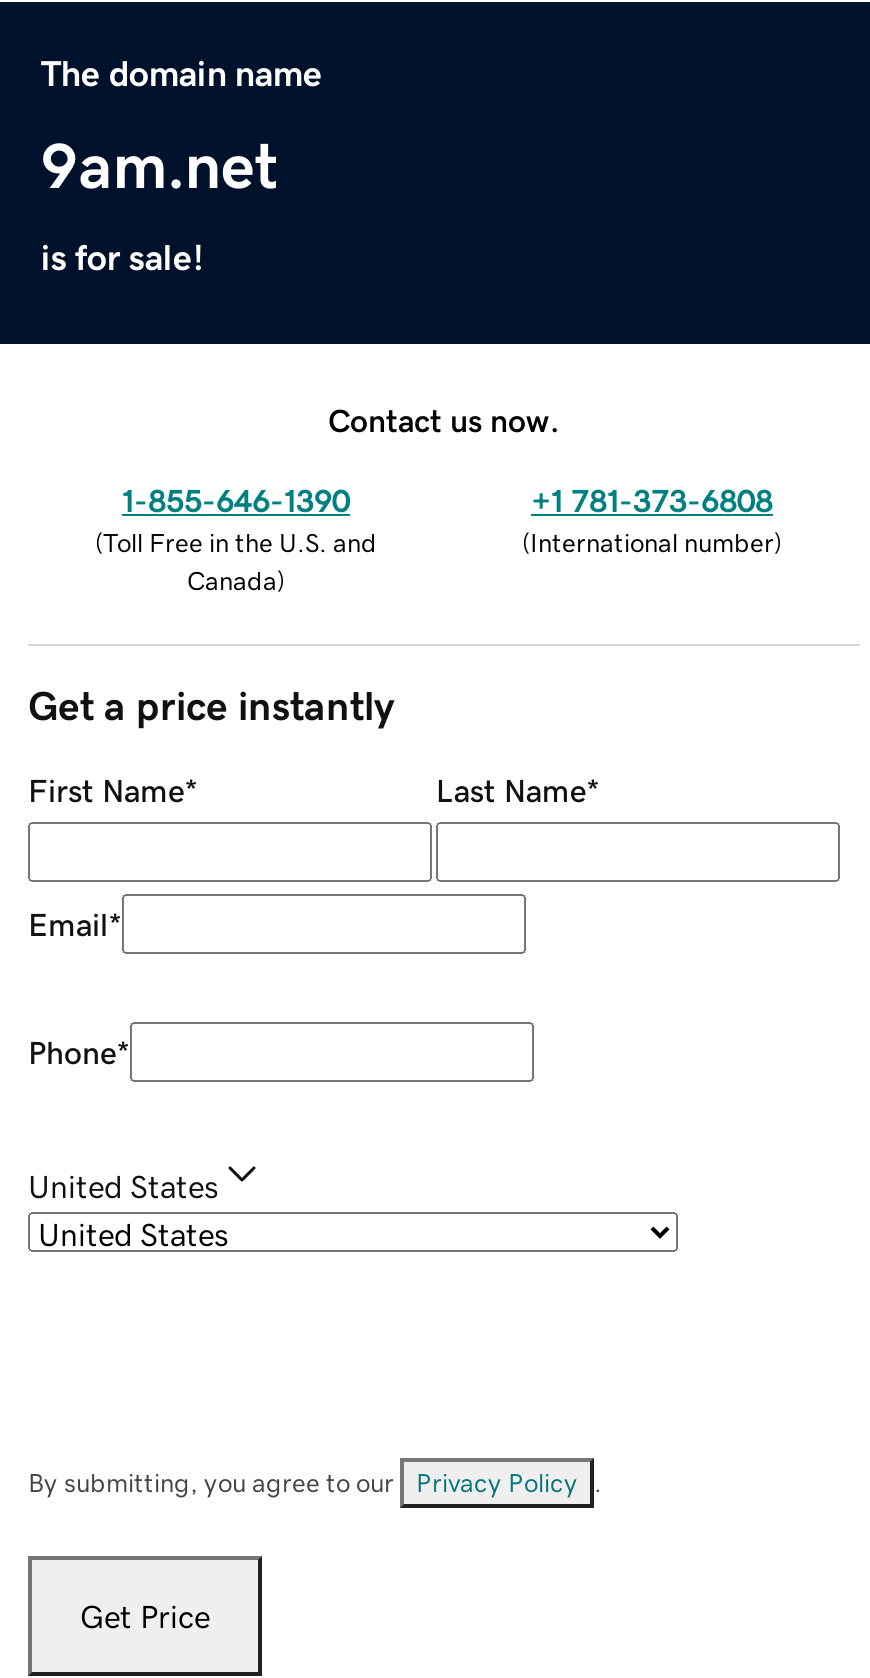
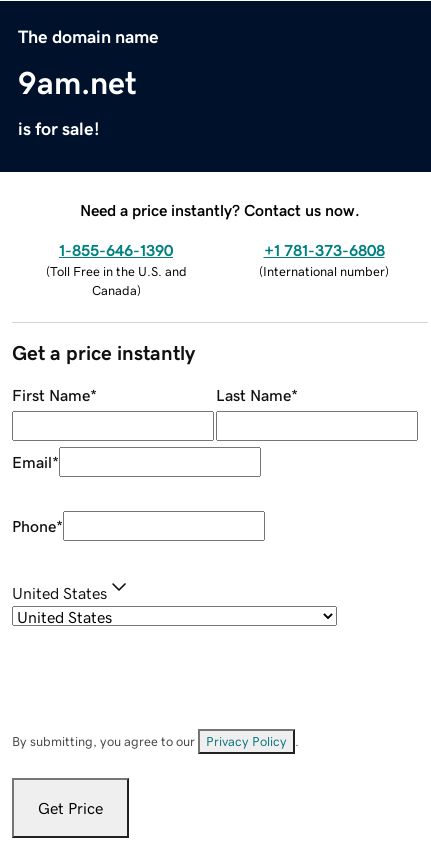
[328,403,560,435] Contact us now. -> [80,202,360,218] Need a price instantly? Contact us now.

